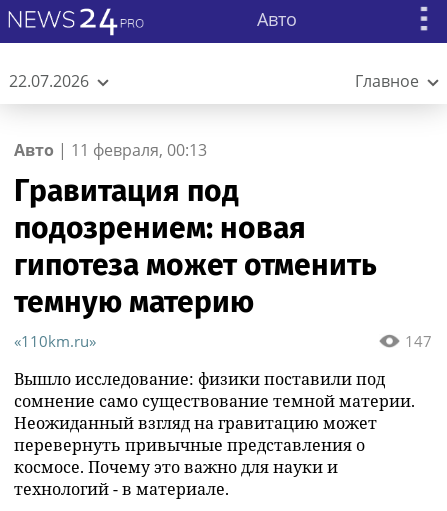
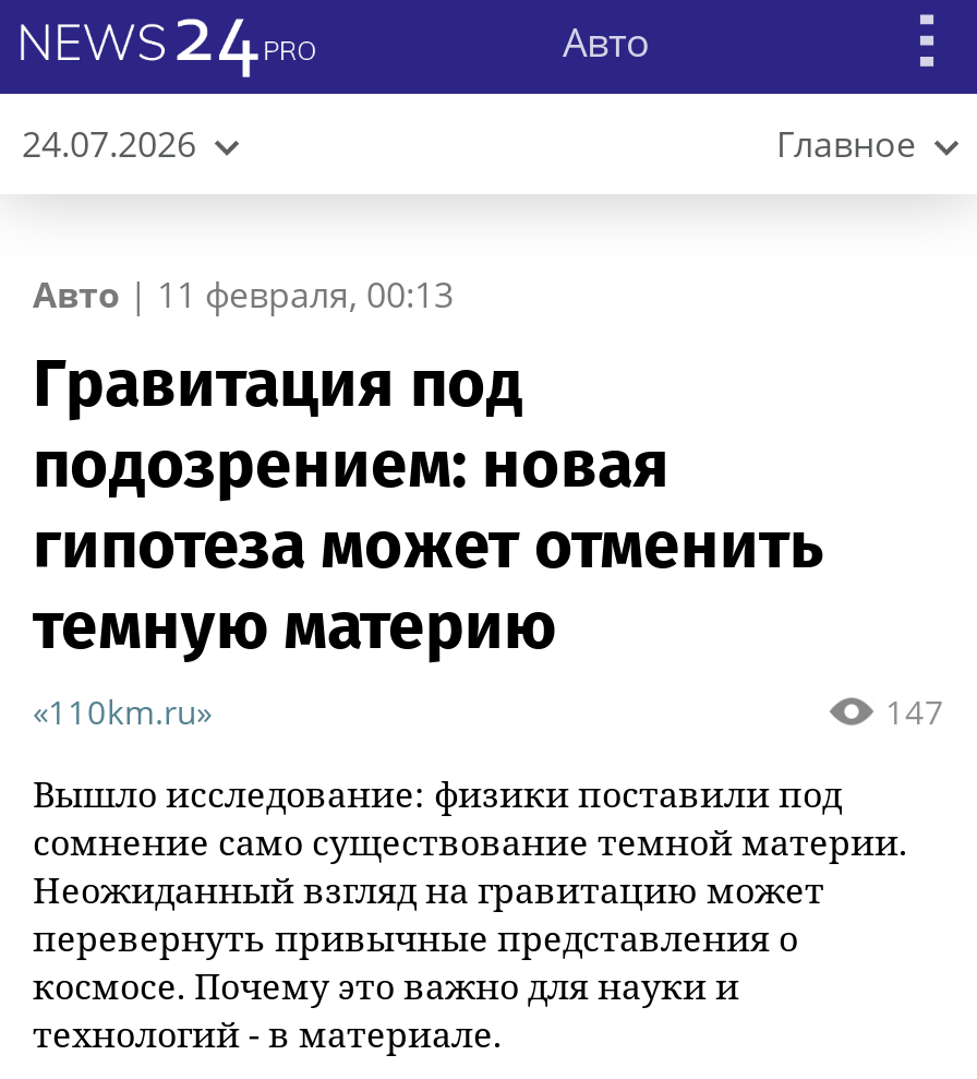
[9,69,89,91] 22.07.2026 -> [22,119,196,167] 24.07.2026

